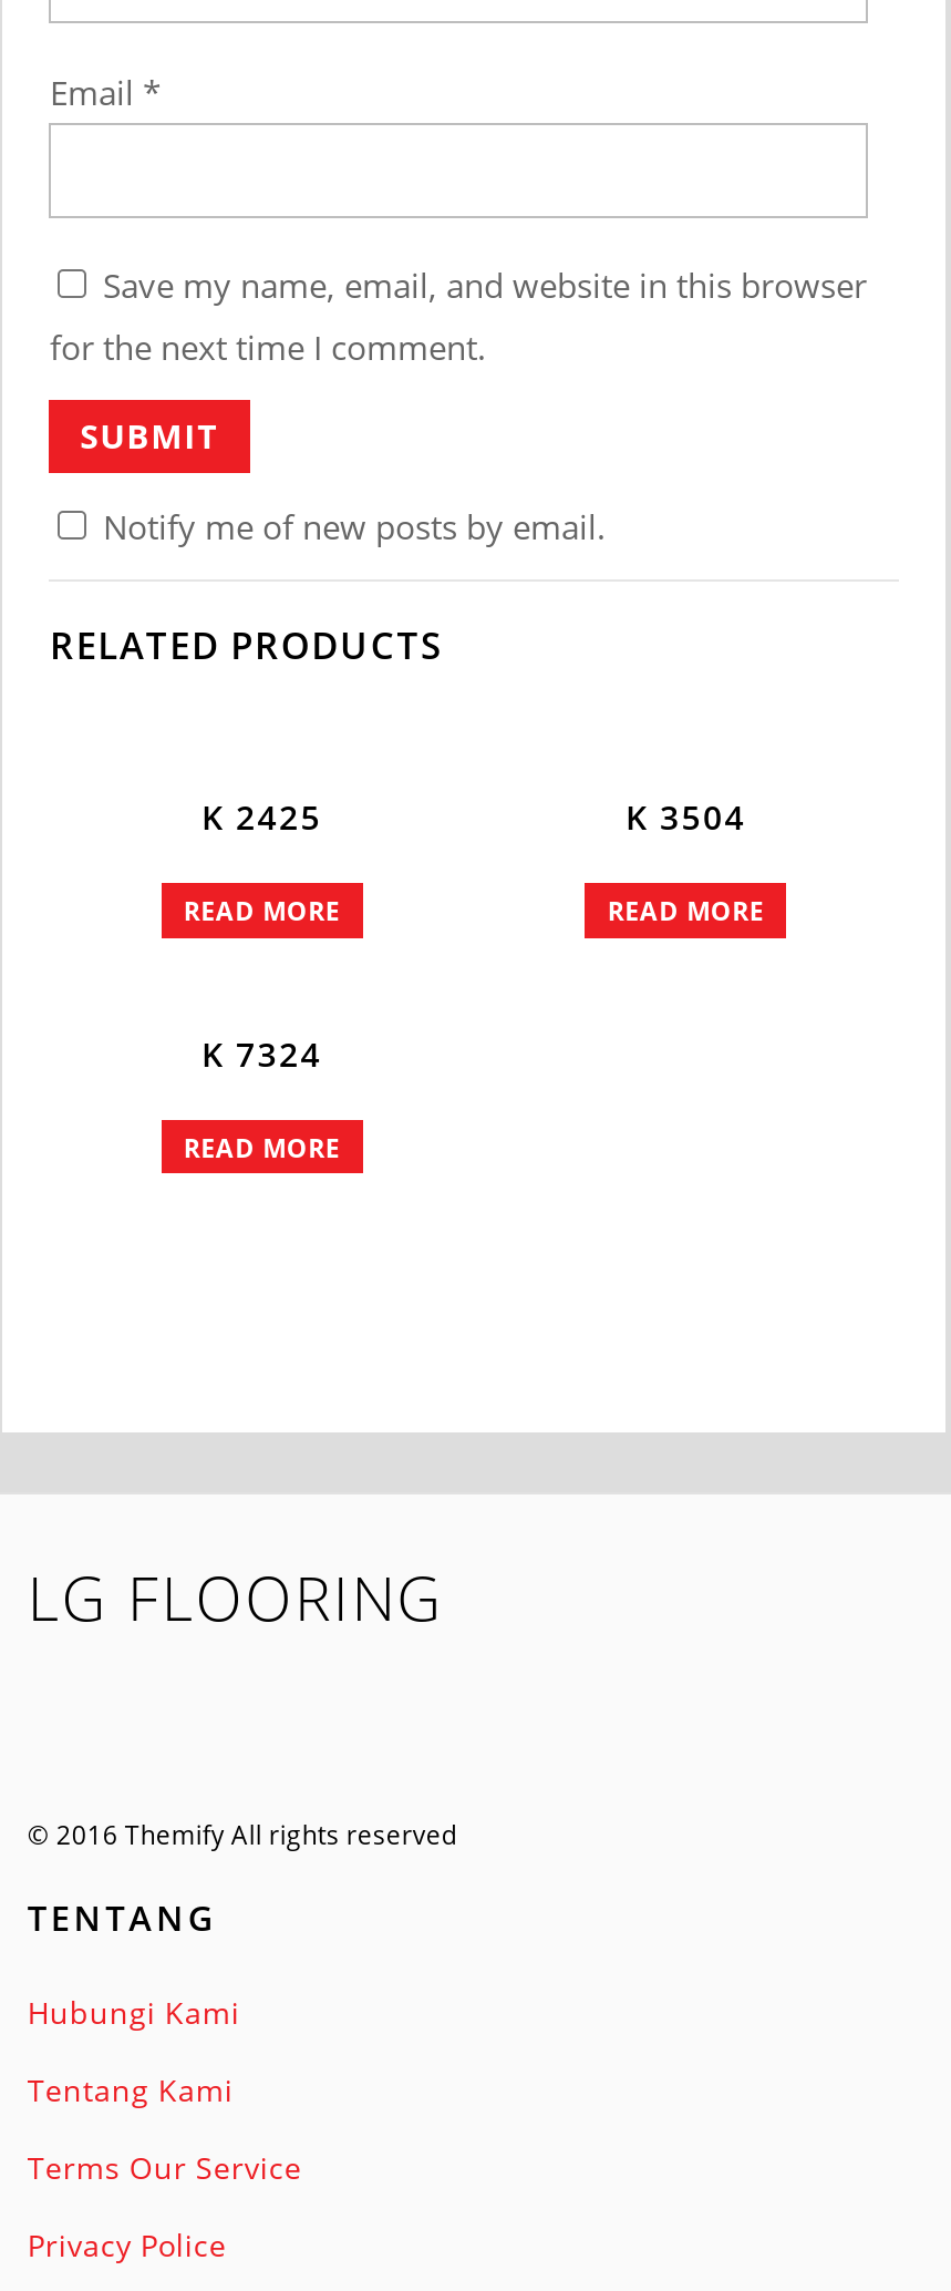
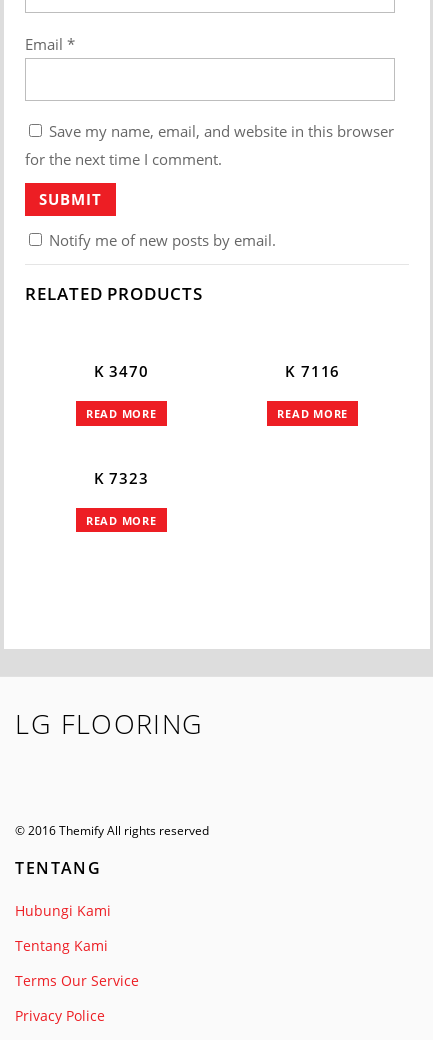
[201,794,322,839] K 2425 -> [94,361,148,381] K 3470
[626,794,746,839] K 3504 -> [285,361,340,381] K 7116
[201,1031,322,1075] K 7324 -> [94,468,148,488] K 7323

